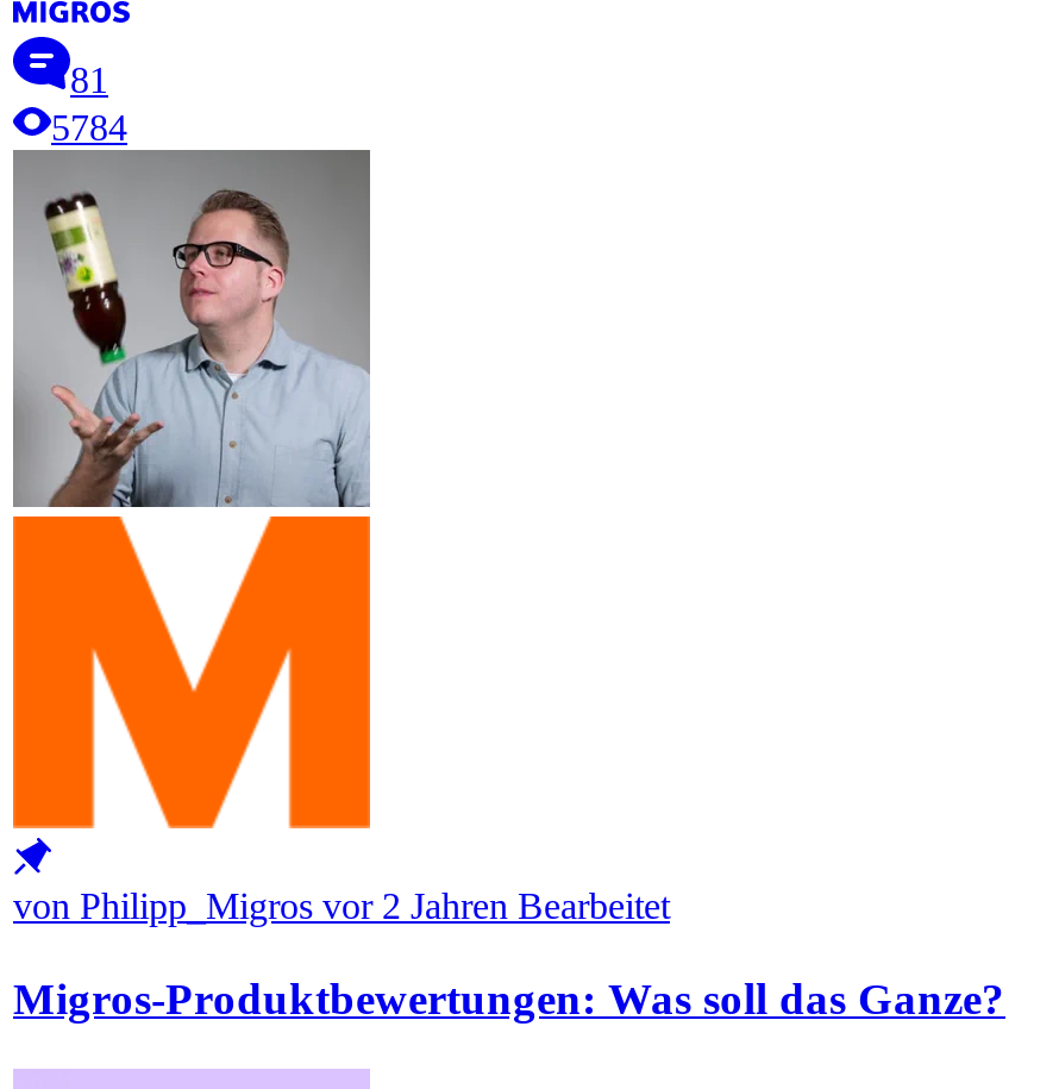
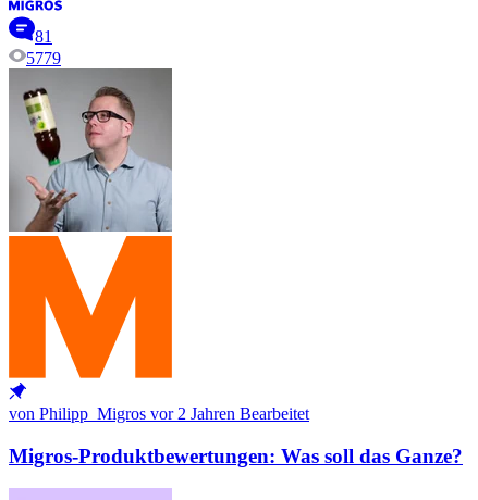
[51,107,127,147] 5784 -> [26,49,61,67] 5779

